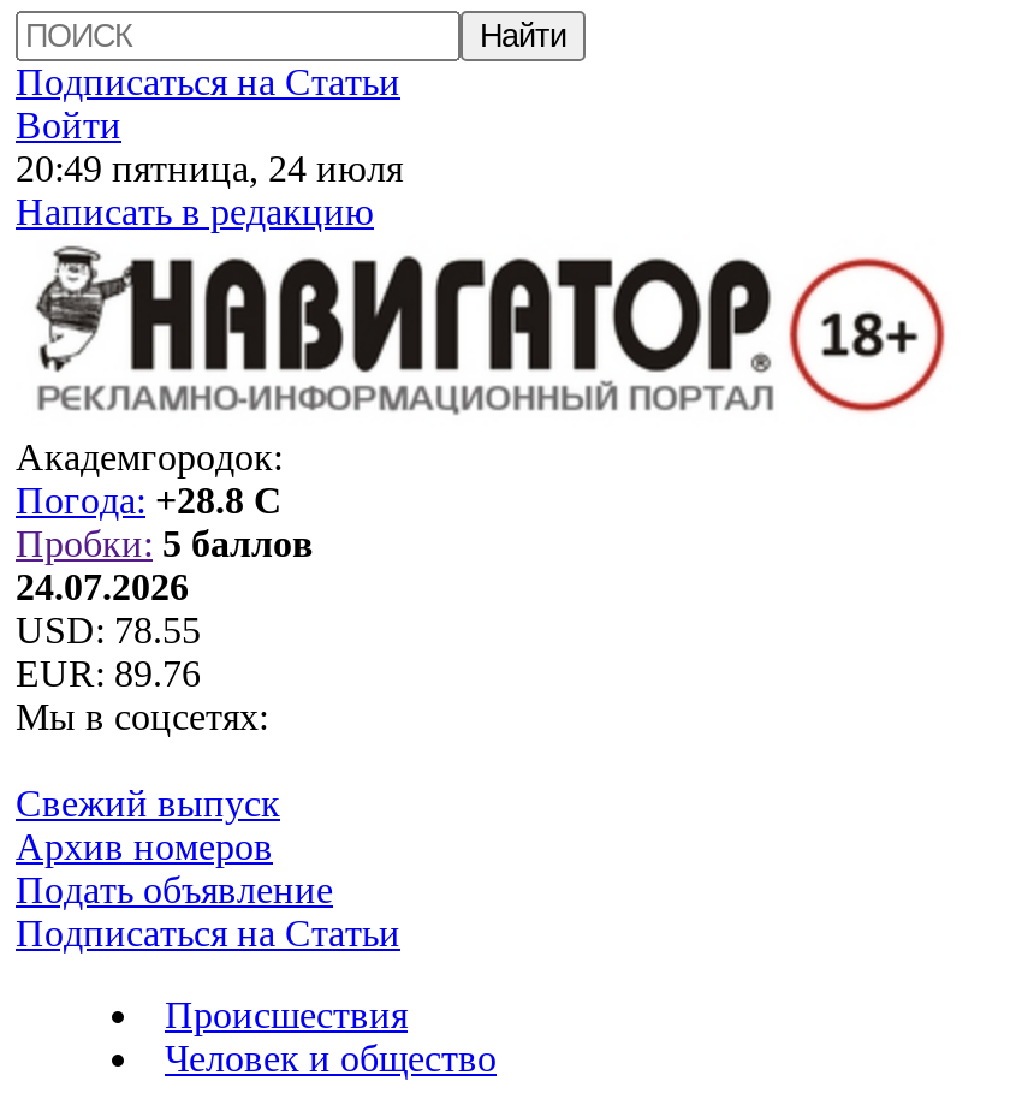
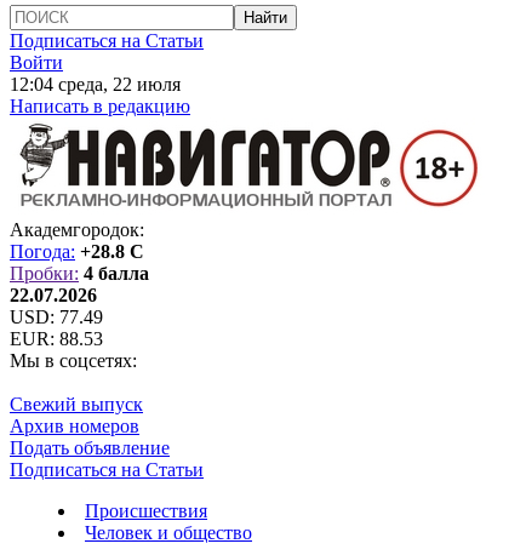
[16,148,403,189] 20:49 пятница, 24 июля -> [10,74,181,95] 12:04 среда, 22 июля
[16,523,314,564] Пробки: 5 баллов -> [10,263,149,284] Пробки: 4 балла
[16,566,189,607] 24.07.2026 -> [10,285,97,305] 22.07.2026
[16,610,201,651] USD: 78.55 -> [10,307,103,327] USD: 77.49
[16,653,201,694] EUR: 89.76 -> [10,328,103,349] EUR: 88.53

